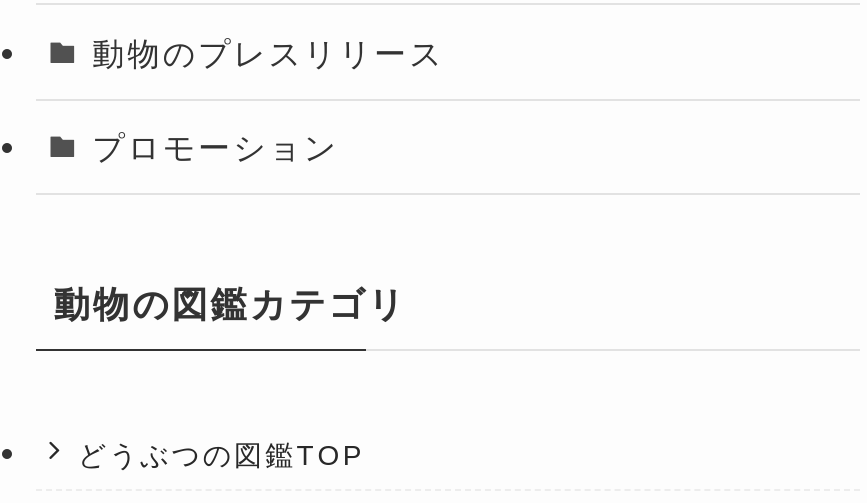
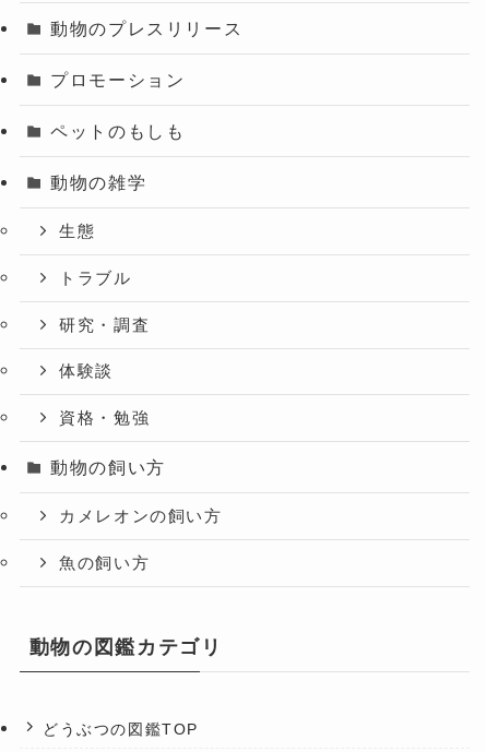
none -> [50,121,222,572] ペットのもしも | 動物の雑学 | 生態 | トラブル | 研究・調査 | 体験談 | 資格・勉強 | 動物の飼い方 | カメレオンの飼い方 | 魚の飼い方

